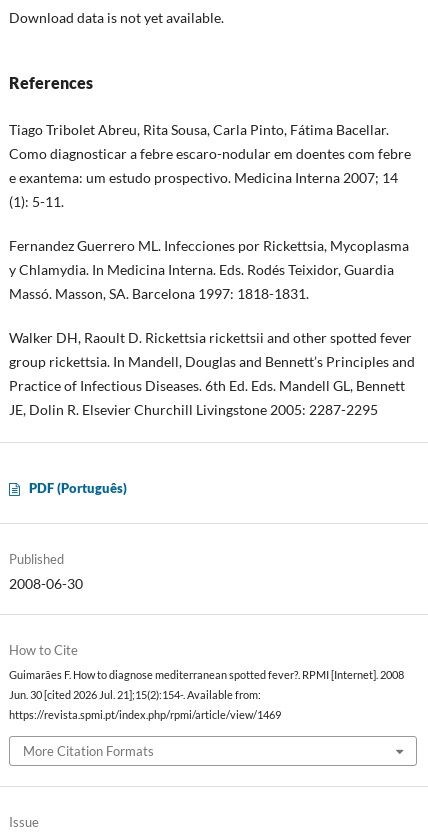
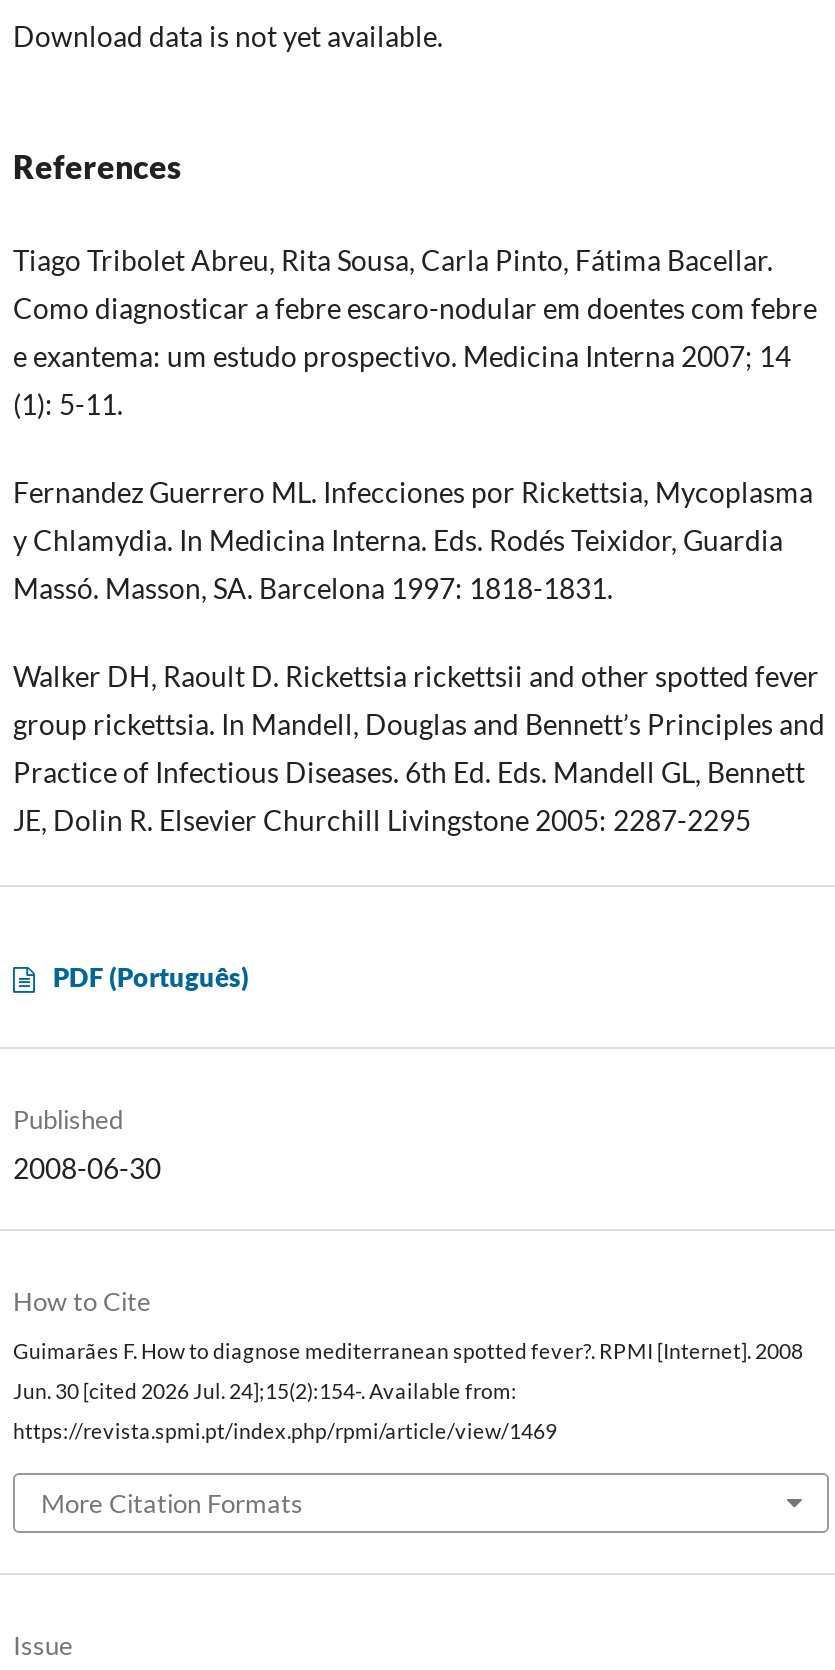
[9,689,261,701] Jun. 30 [cited 2026 Jul. 21];15(2):154-. Available from: -> [13,1379,517,1403] Jun. 30 [cited 2026 Jul. 24];15(2):154-. Available from:

